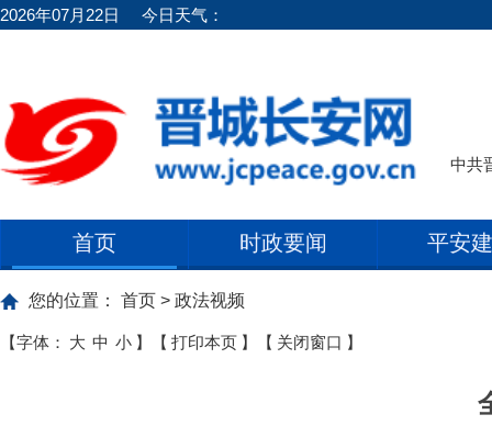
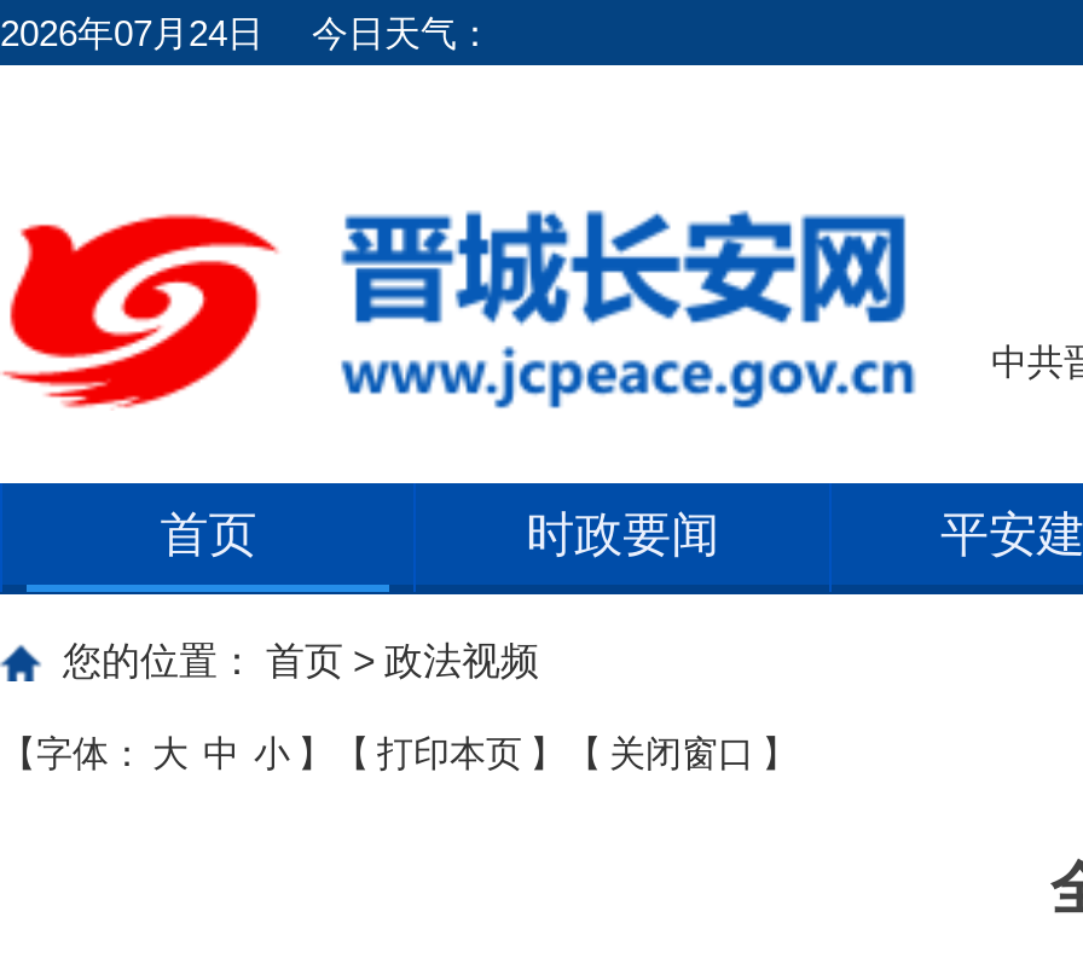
[0,5,224,24] 2026年07月22日 今日天气： -> [0,12,493,53] 2026年07月24日 今日天气：

